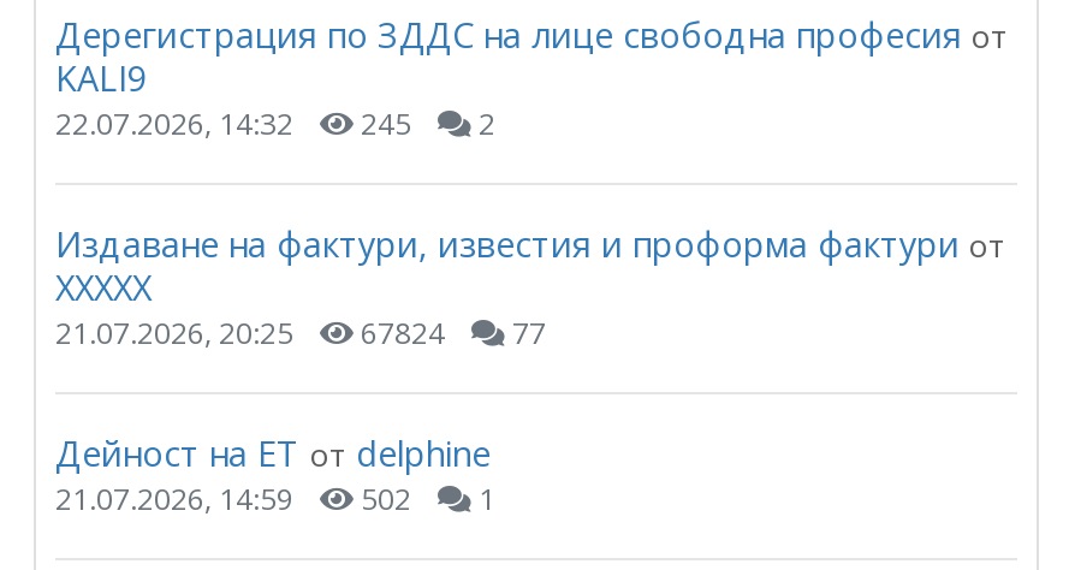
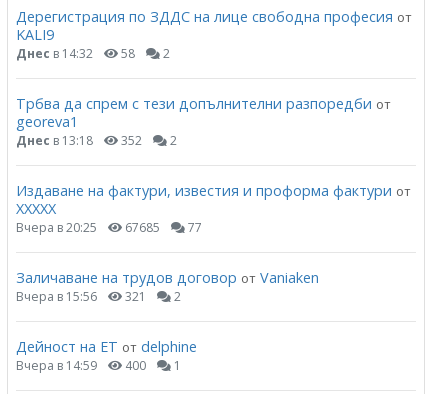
[55,104,411,145] 22.07.2026, 14:32 | 245 -> [16,45,391,149] Днес в 14:32 | 58 | 2 | Трбва да спрем с тези допълнителни разпоредби от | georeva1 | Днес в 13:18 | 352
[55,314,445,355] 21.07.2026, 20:25 | 67824 -> [16,219,160,236] Вчера в 20:25 | 67685
none -> [16,268,319,305] Заличаване на трудов договор от Vaniaken | Вчера в 15:56 | 321 | 2
[55,480,411,520] 21.07.2026, 14:59 | 502 -> [16,357,146,374] Вчера в 14:59 | 400

